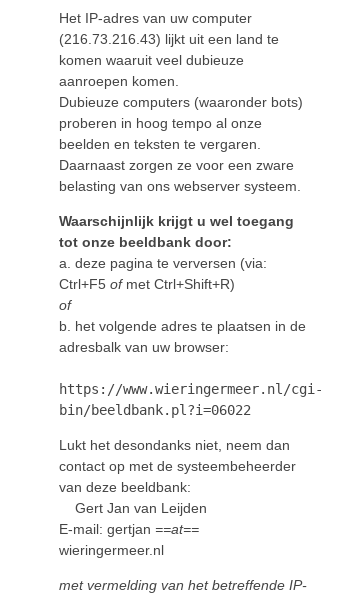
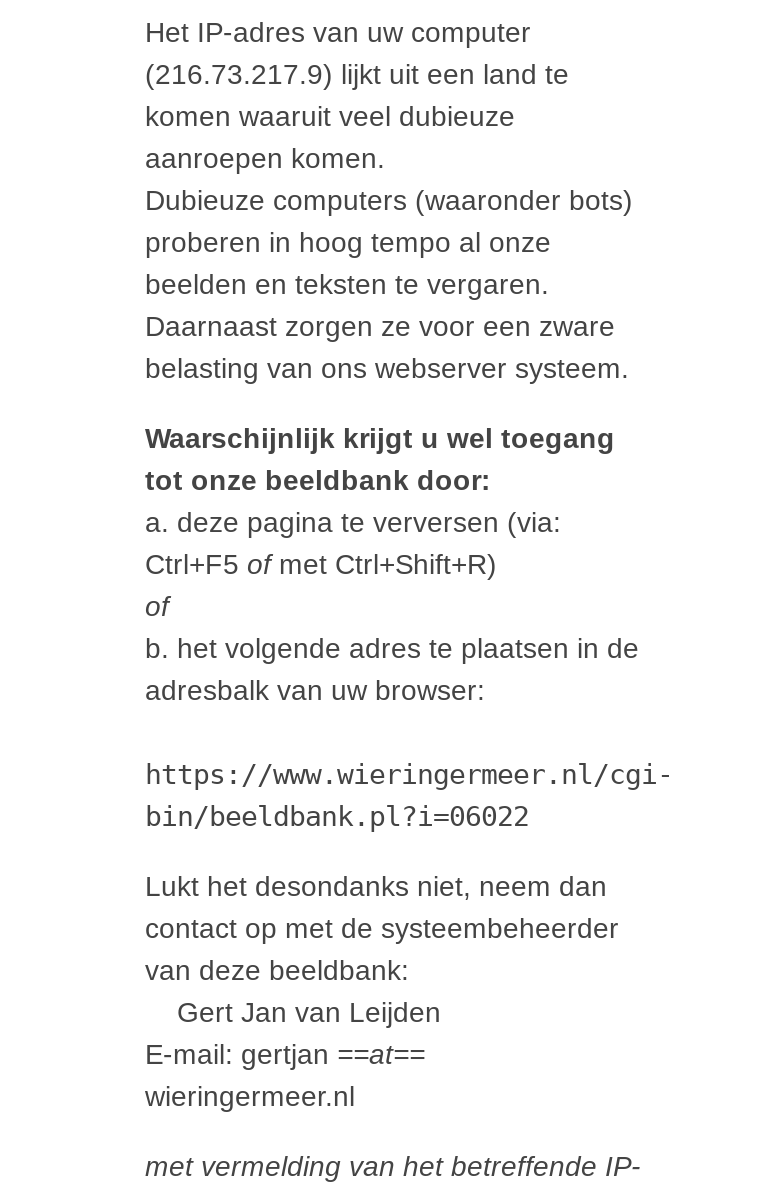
[59,31,279,47] (216.73.216.43) lijkt uit een land te -> [145,58,569,90] (216.73.217.9) lijkt uit een land te

